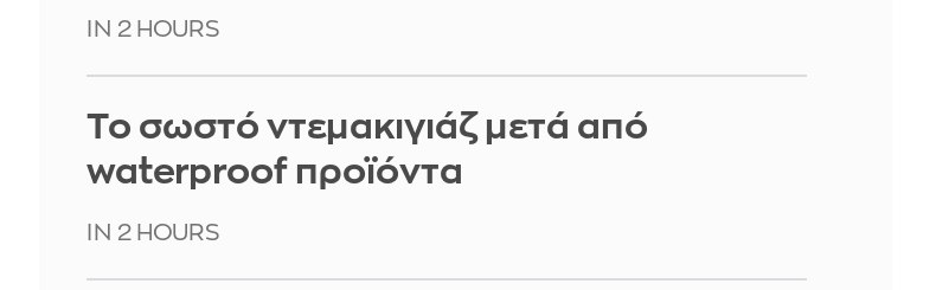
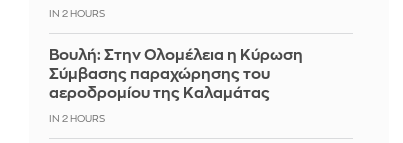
[86,110,648,191] Το σωστό ντεμακιγιάζ μετά από | waterproof προϊόντα -> [49,48,303,101] Βουλή: Στην Ολομέλεια η Κύρωση | Σύμβασης παραχώρησης του | αεροδρομίου της Καλαμάτας

